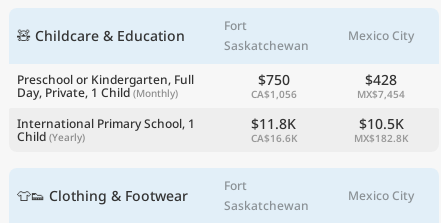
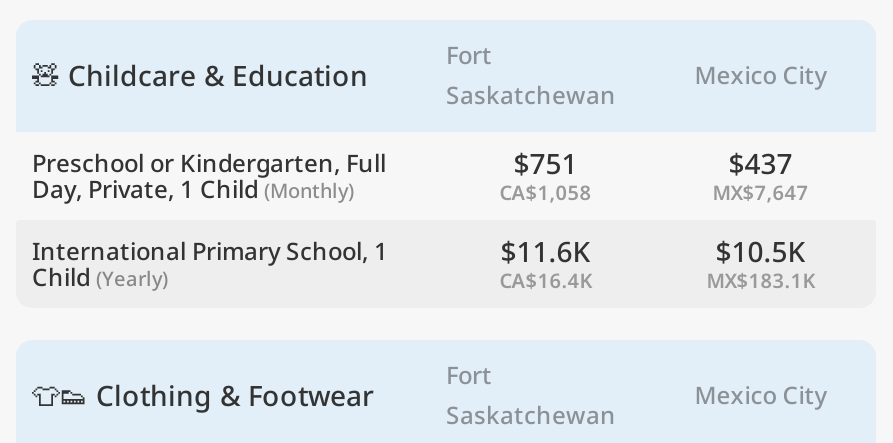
[251,70,297,101] $750 | CA$1,056 -> [500,144,592,206] $751 | CA$1,058
[357,70,405,101] $428 | MX$7,454 -> [712,144,808,206] $437 | MX$7,647
[251,114,297,145] $11.8K | CA$16.6K -> [500,232,592,294] $11.6K | CA$16.4K
[354,131,408,145] MX$182.8K -> [706,266,814,294] MX$183.1K

